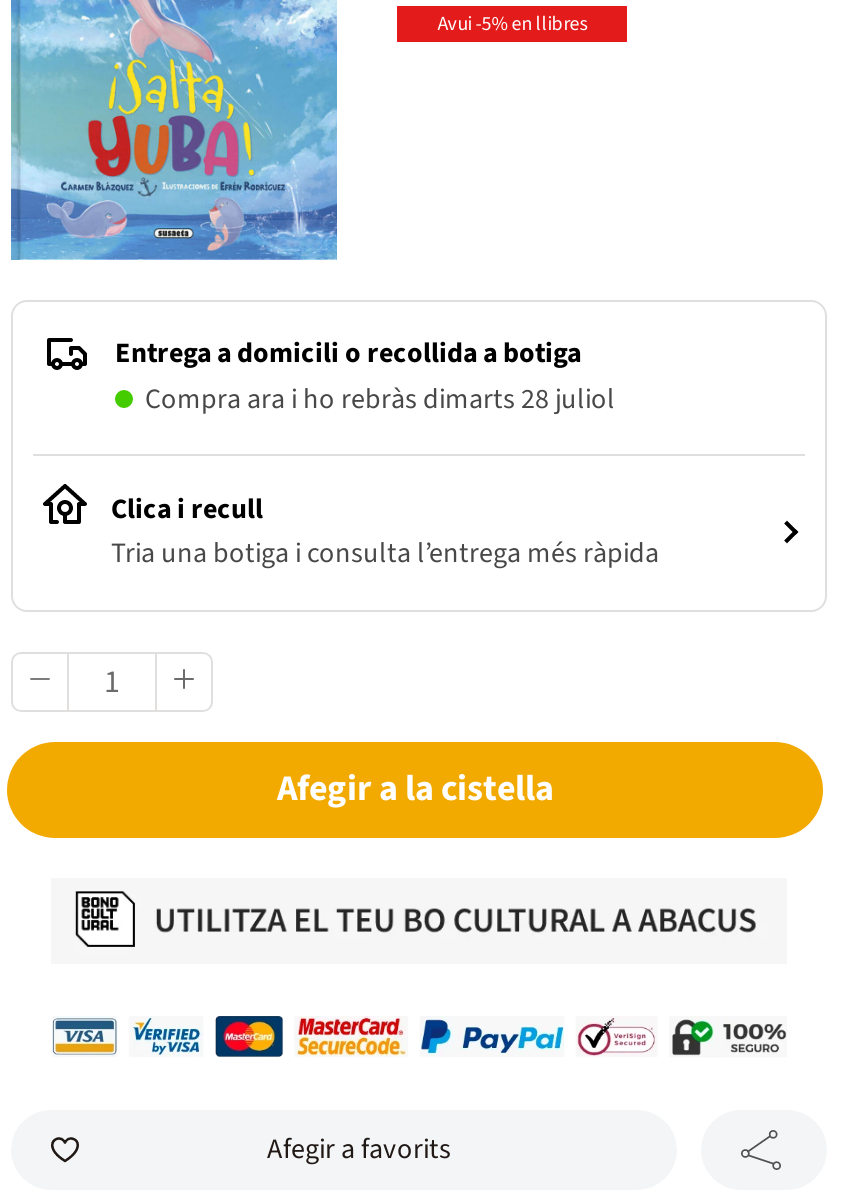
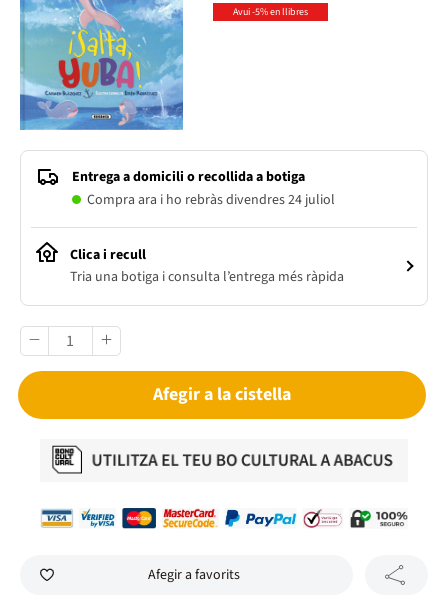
[145,380,615,420] Compra ara i ho rebràs dimarts 28 juliol -> [87,190,335,210] Compra ara i ho rebràs divendres 24 juliol

